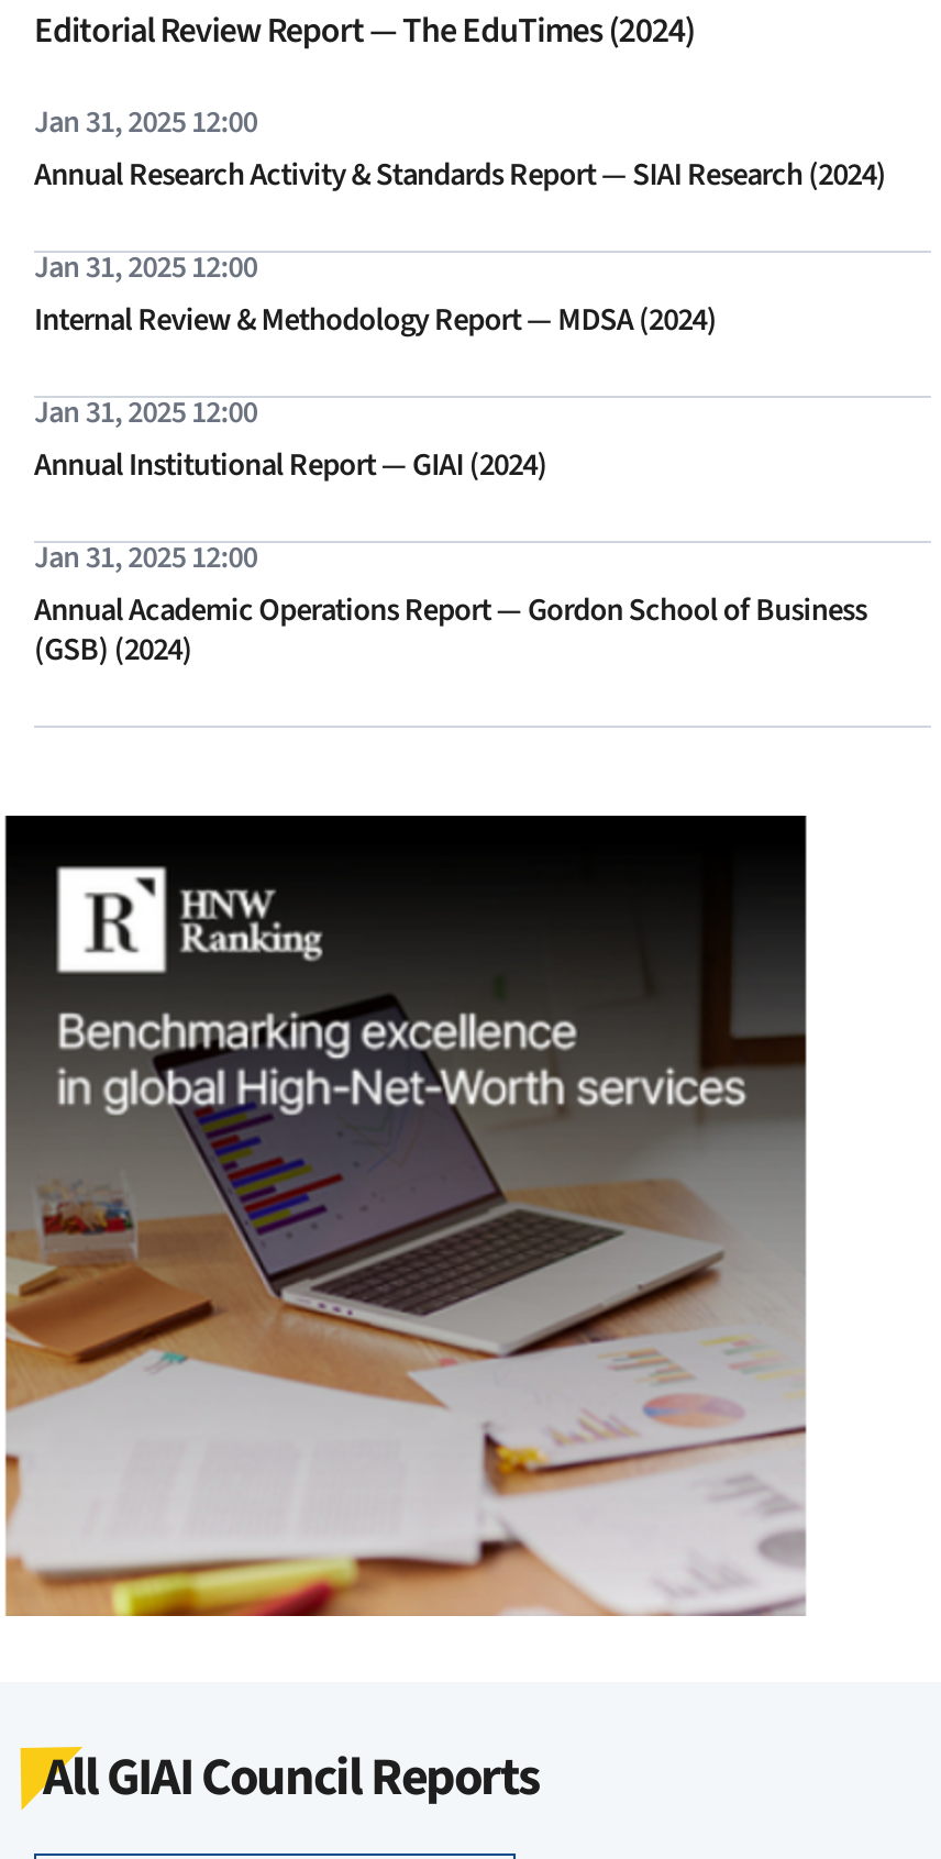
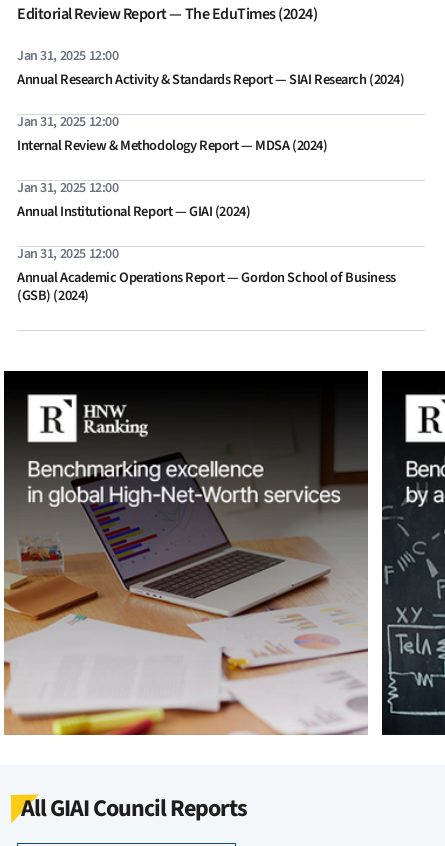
none -> [381,370,442,736] [image]

